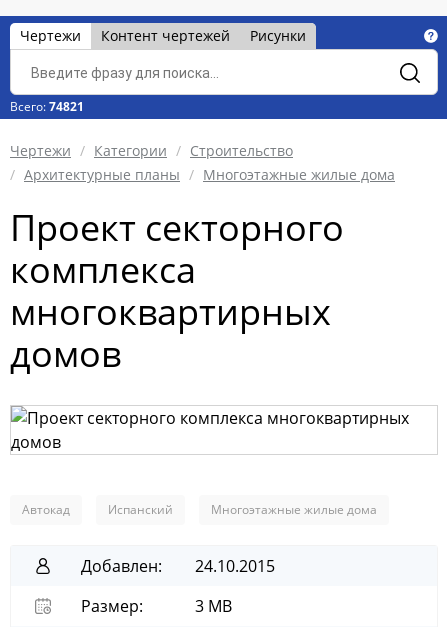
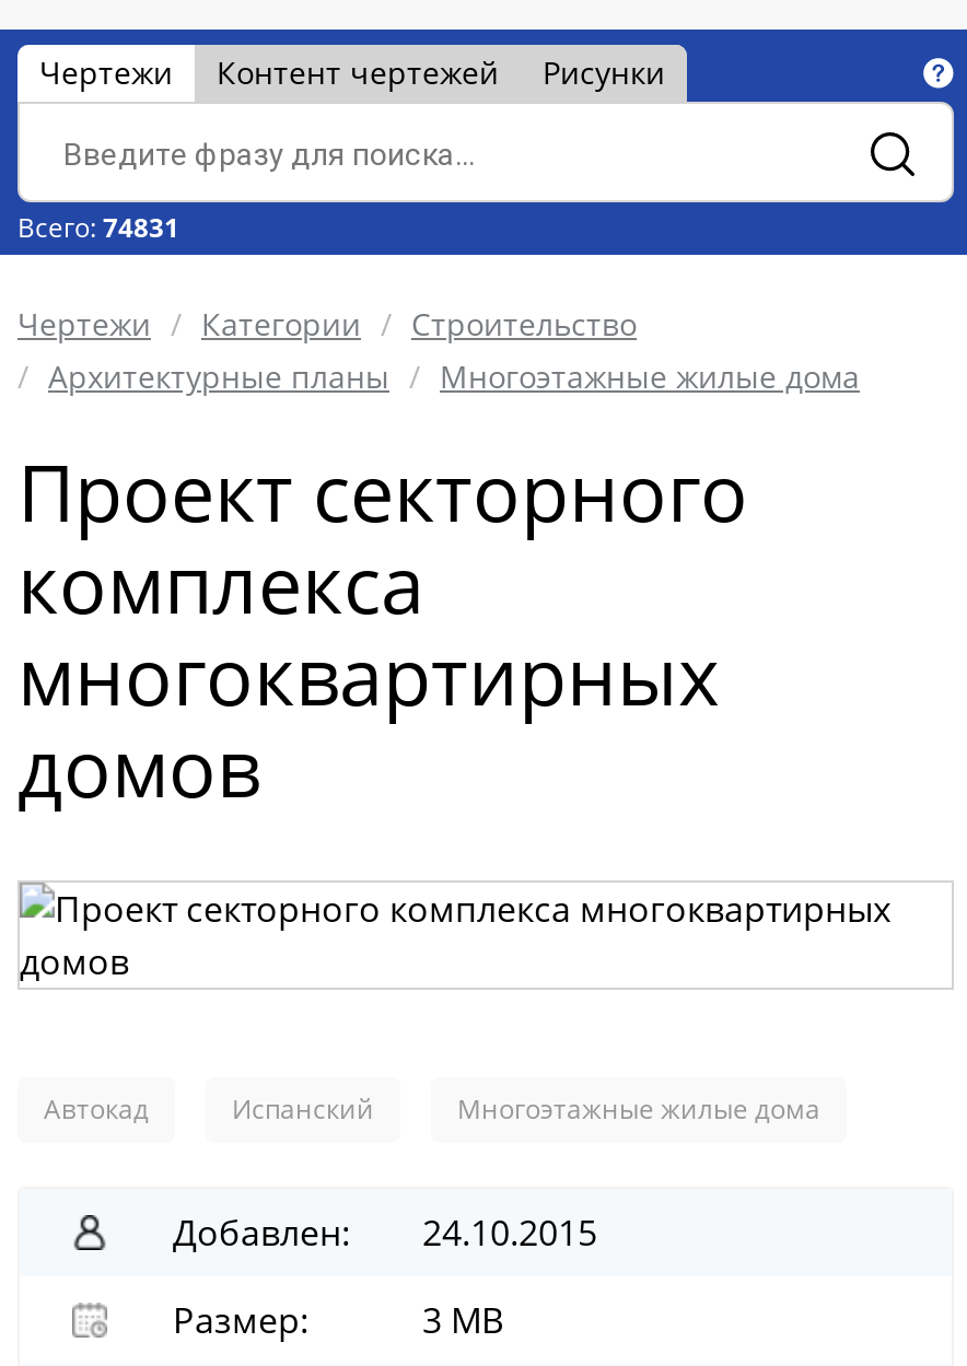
[10,98,84,115] Всего: 74821 -> [18,209,179,246] Всего: 74831

